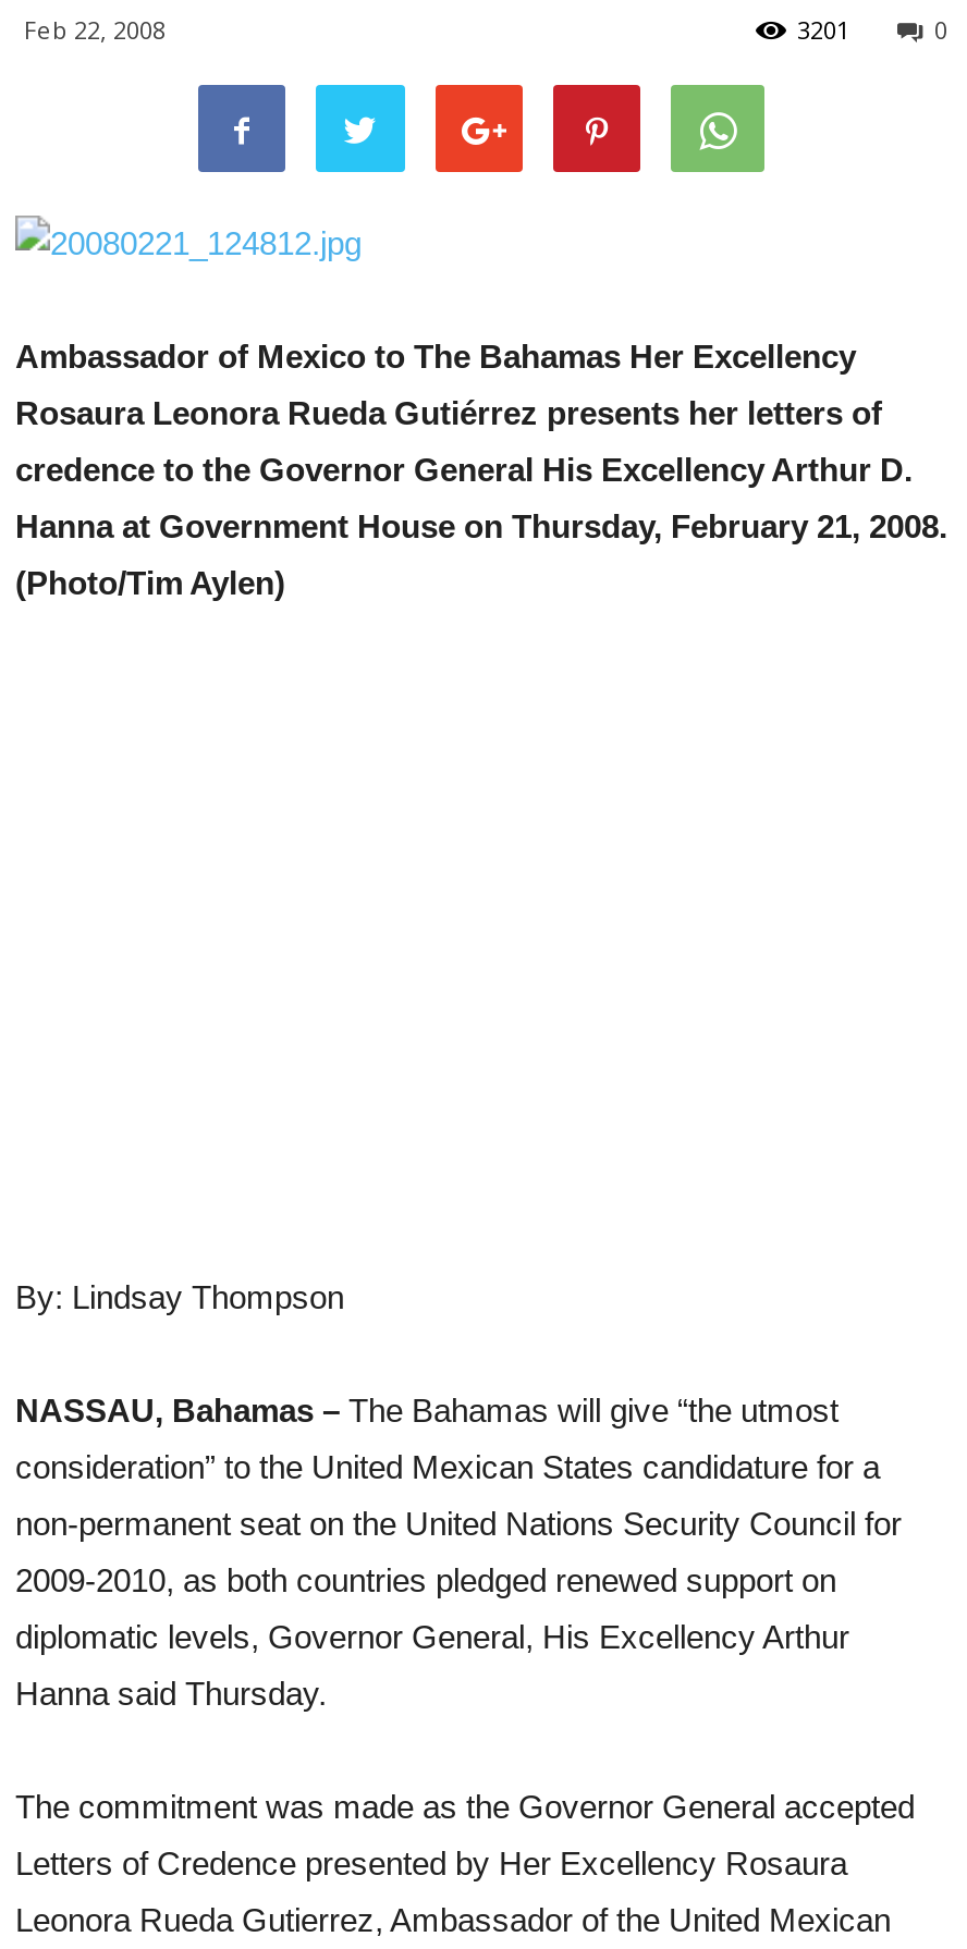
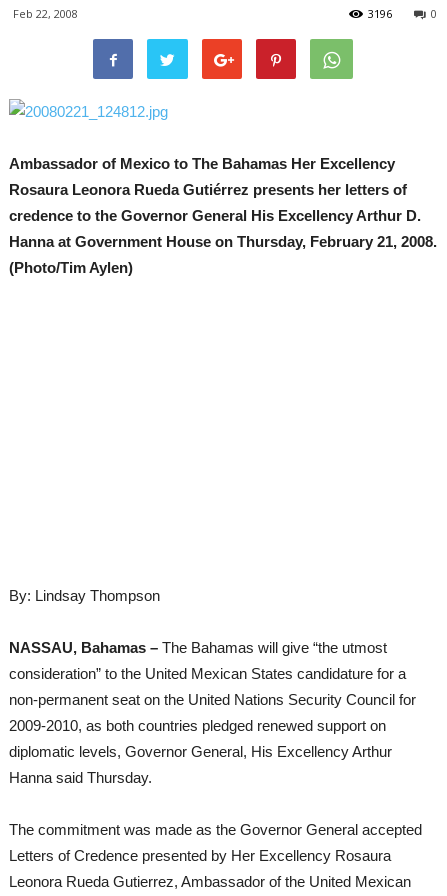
[797,13,849,46] 3201 -> [368,6,392,21] 3196

